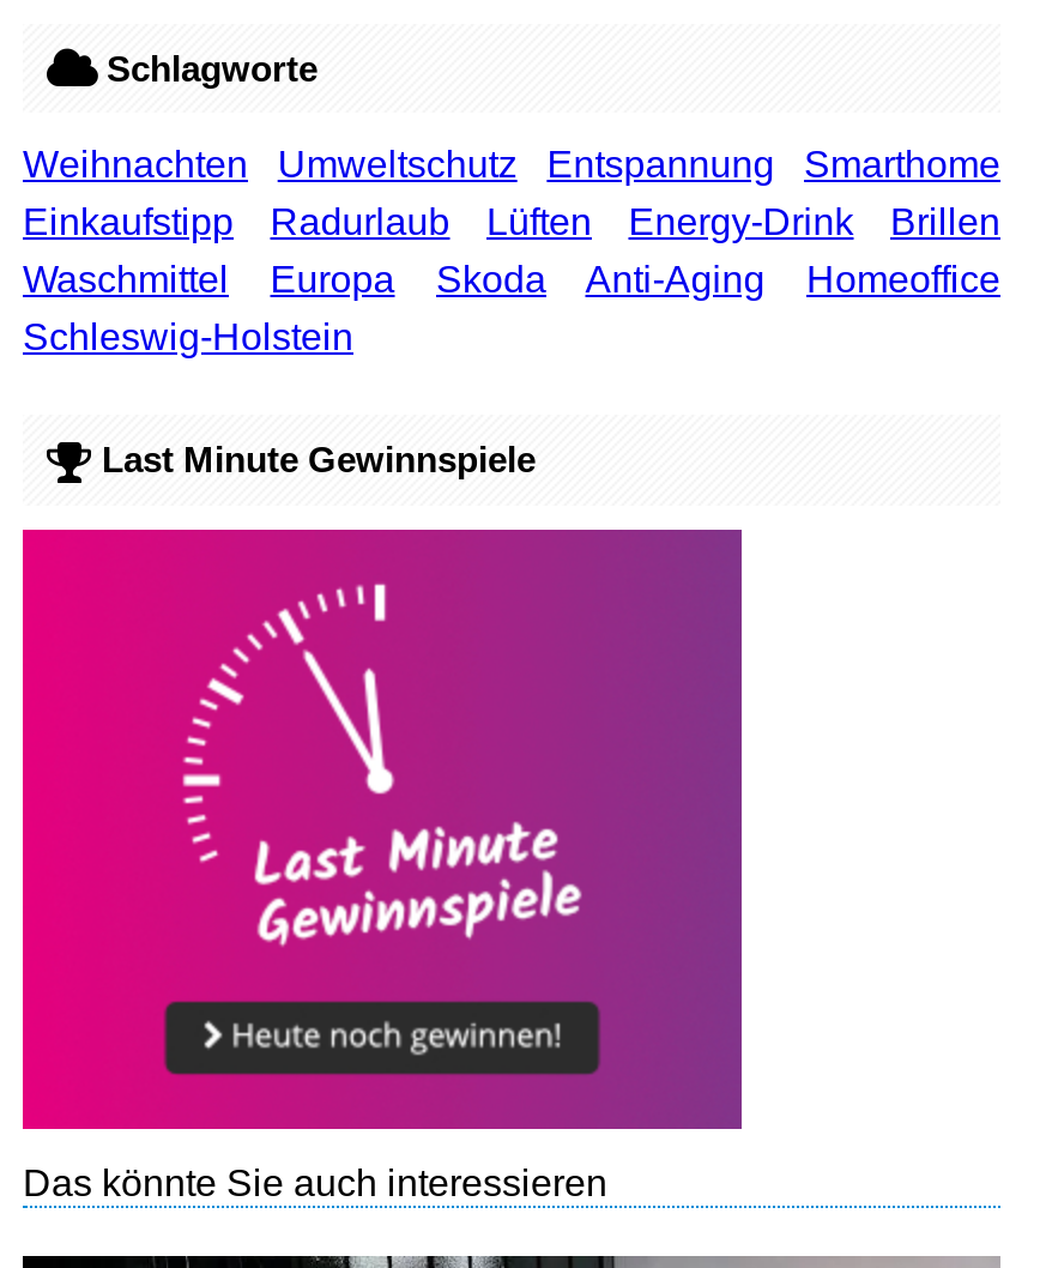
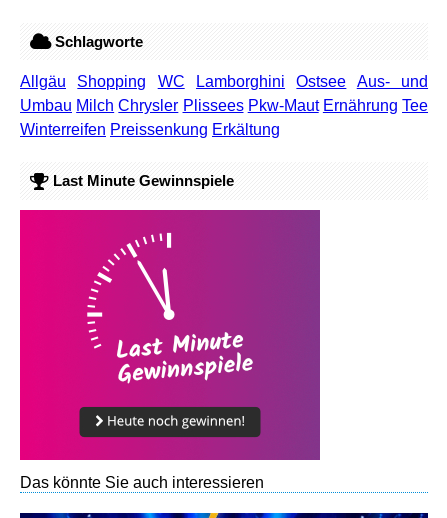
[23,145,1000,358] Weihnachten | Umweltschutz | Entspannung | Smarthome | Einkaufstipp | Radurlaub | Lüften | Energy-Drink | Brillen | Waschmittel | Europa | Skoda | Anti-Aging | Homeoffice | Schleswig-Holstein -> [20,73,428,138] Allgäu | Shopping | WC | Lamborghini | Ostsee | Aus- und | Umbau Milch Chrysler Plissees Pkw-Maut Ernährung Tee | Winterreifen Preissenkung Erkältung

